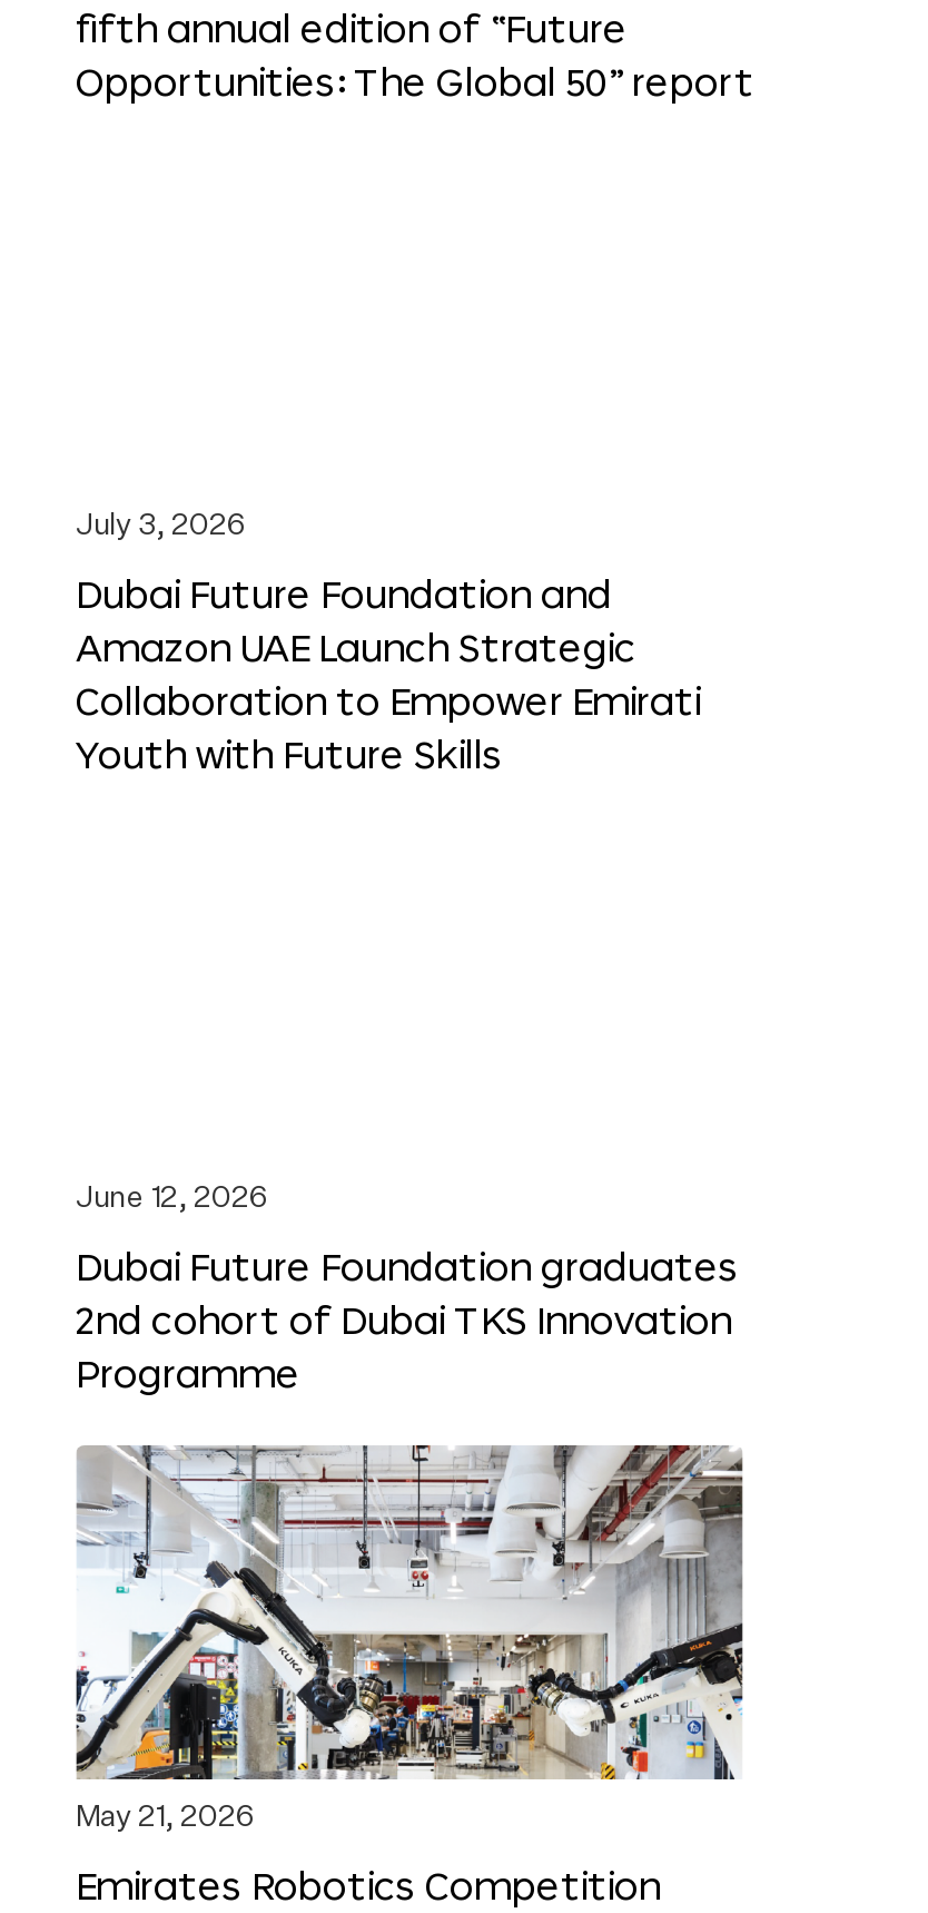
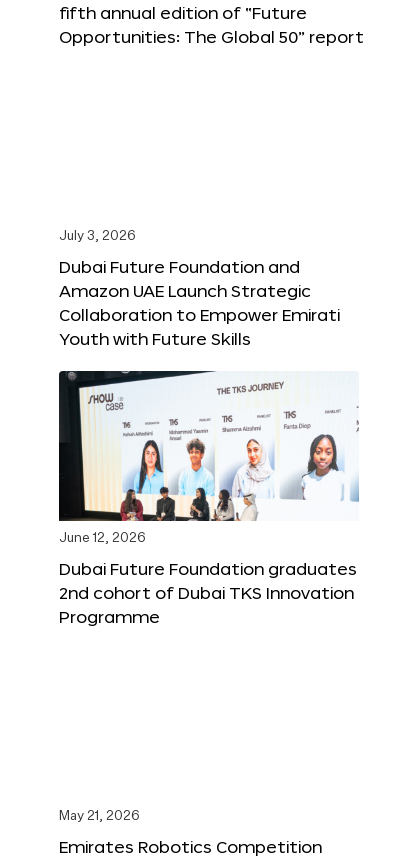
none -> [58,370,360,522] [image]
[73,1443,746,1782] [image] -> none

